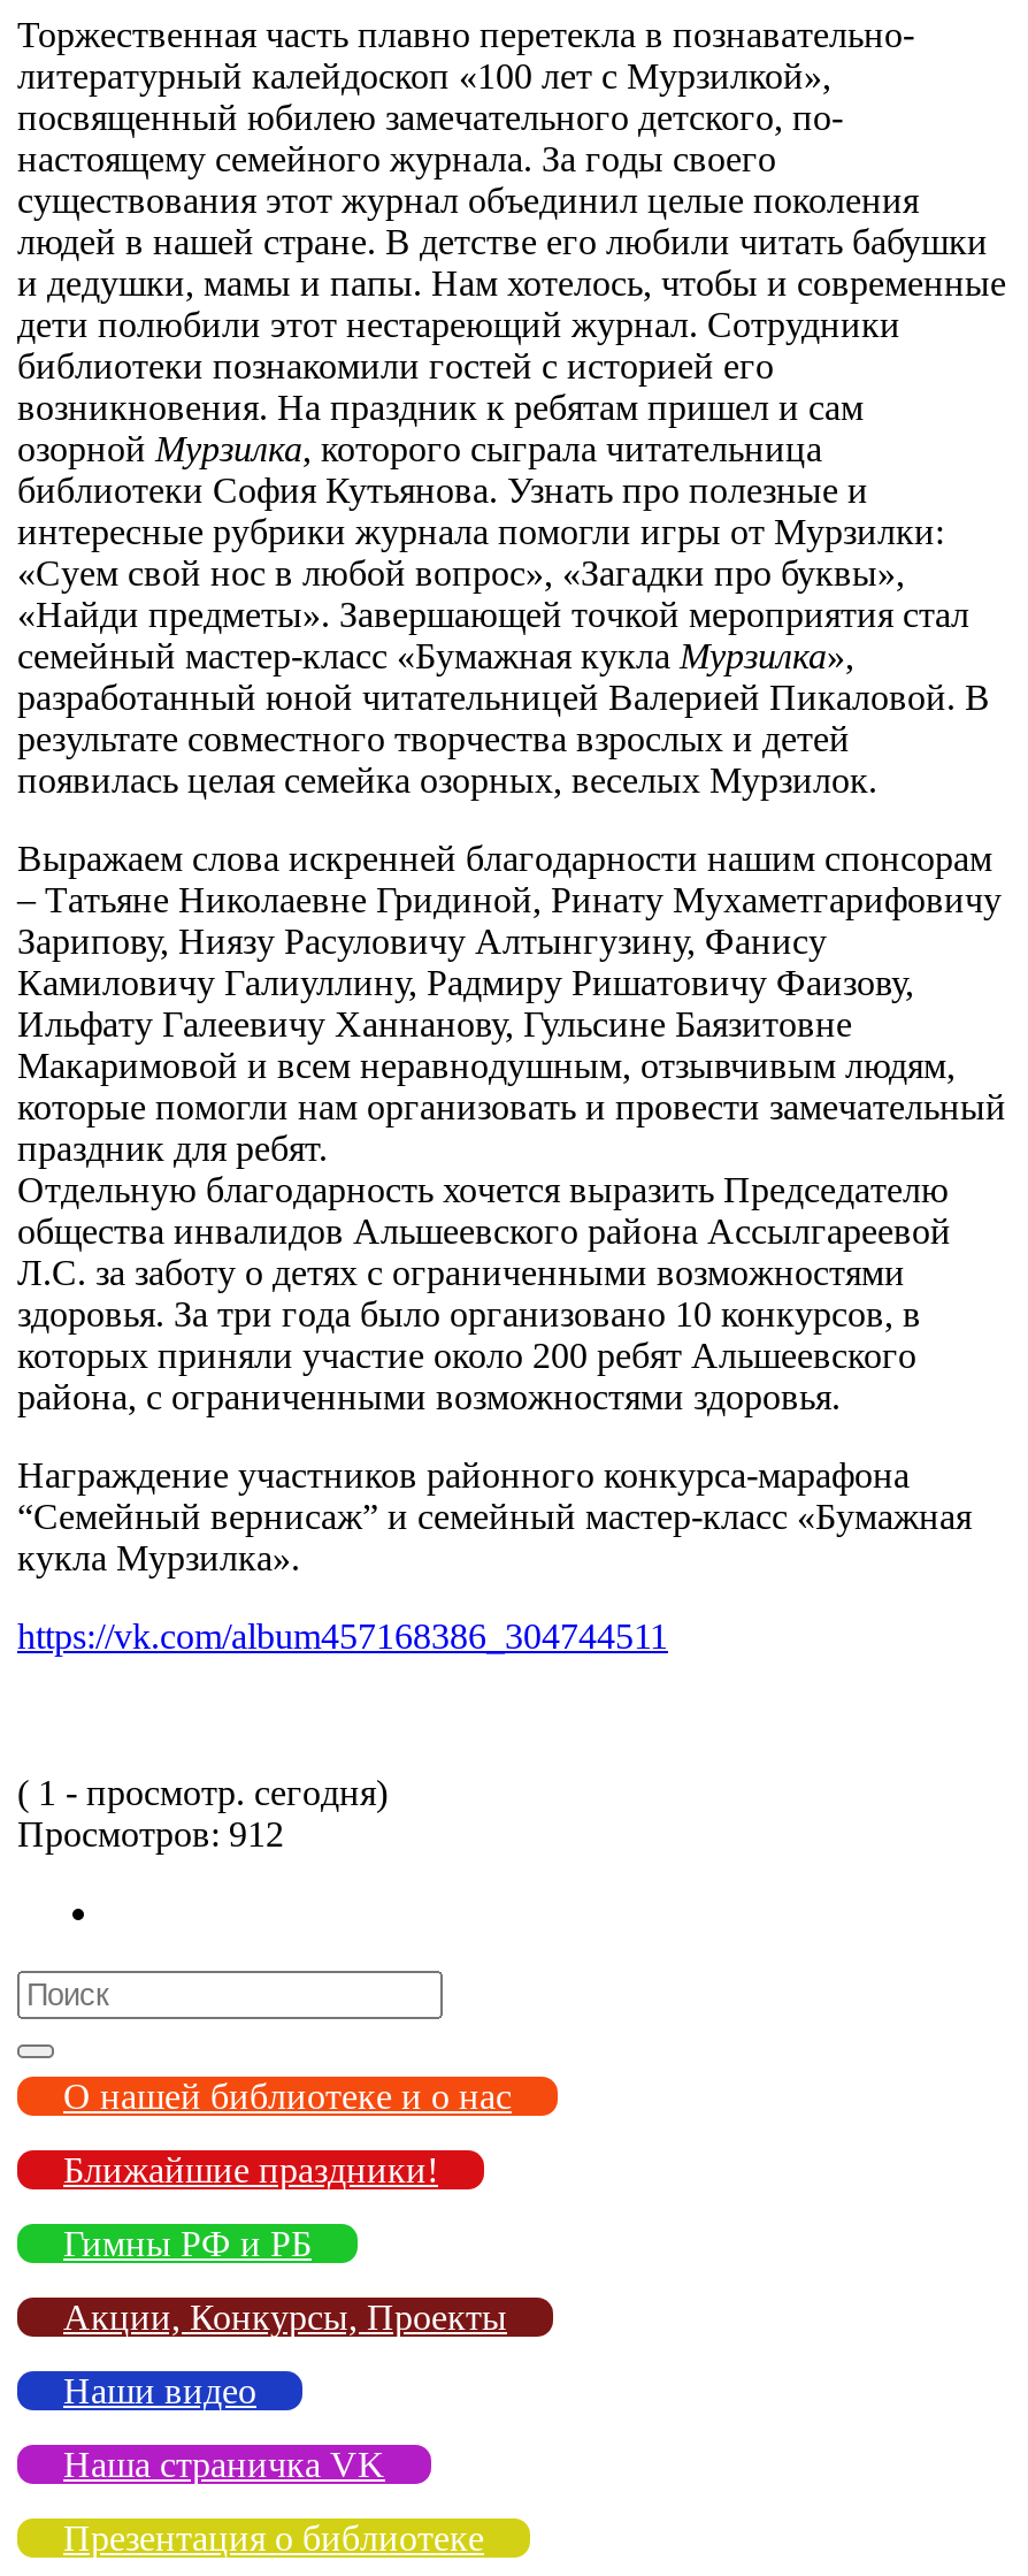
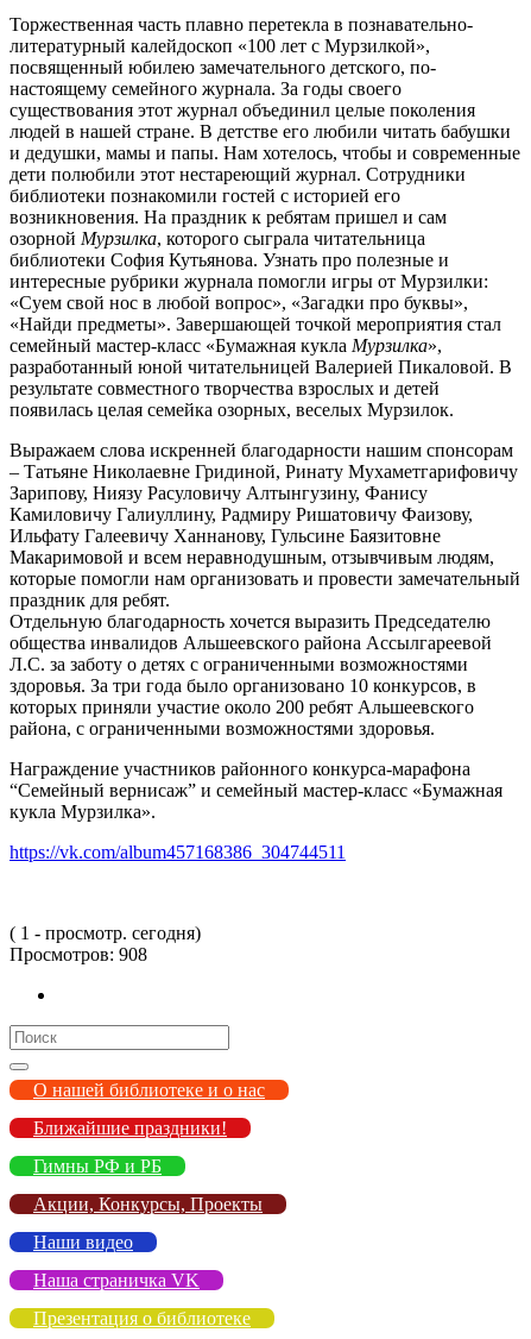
[17,1814,284,1853] Просмотров: 912 -> [10,944,147,964] Просмотров: 908

